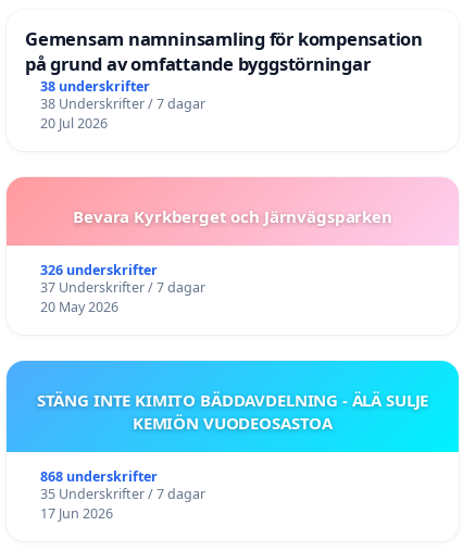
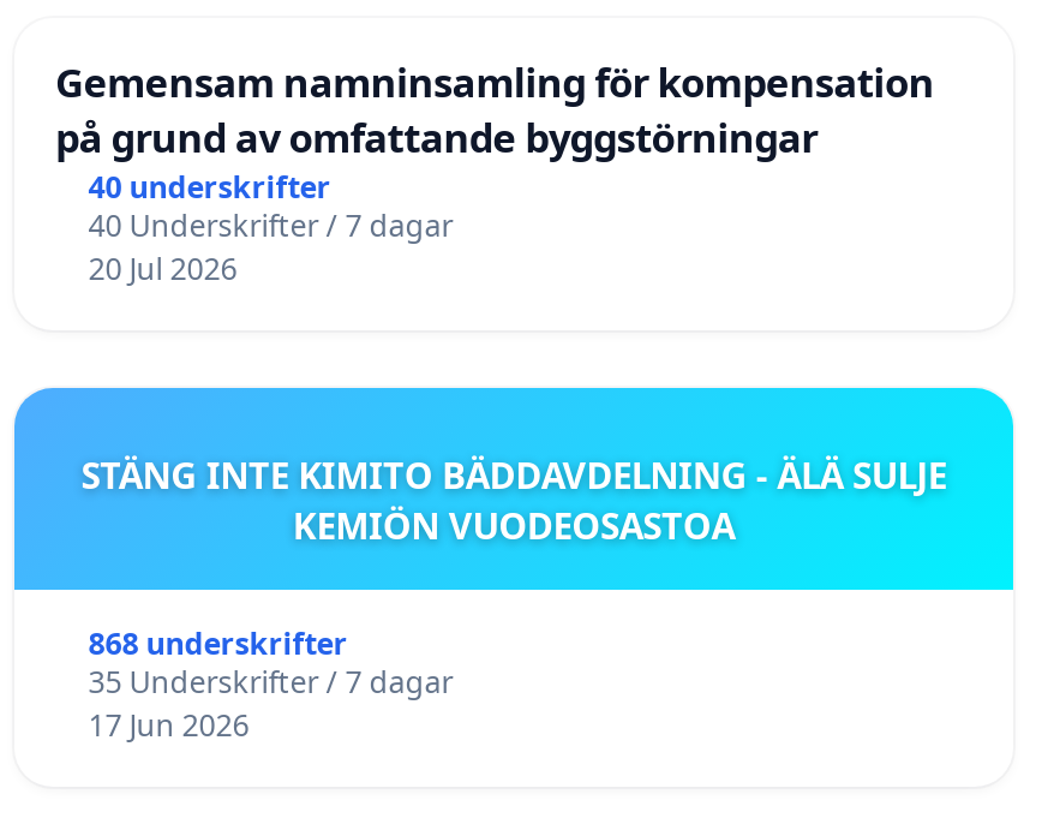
[40,77,150,95] 38 underskrifter -> [88,167,331,208] 40 underskrifter
[40,94,205,113] 38 Underskrifter / 7 dagar -> [88,206,453,247] 40 Underskrifter / 7 dagar
[40,205,392,316] Bevara Kyrkberget och Järnvägsparken | 326 underskrifter | 37 Underskrifter / 7 dagar | 20 May 2026 -> none

